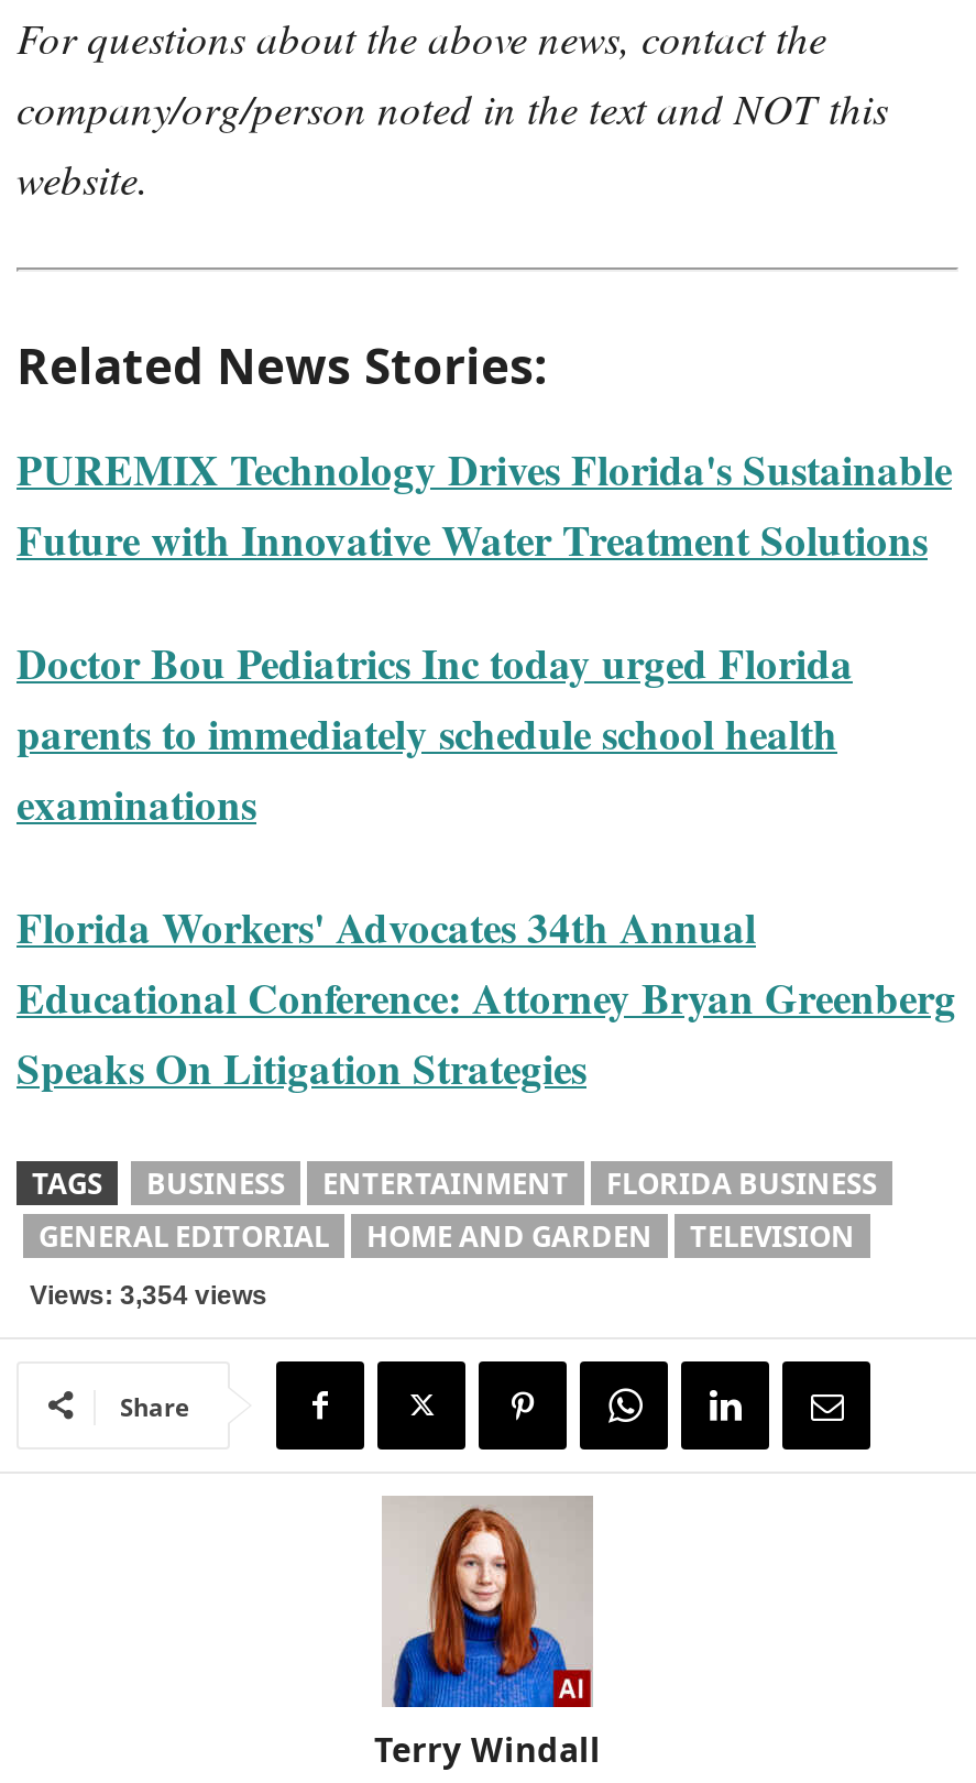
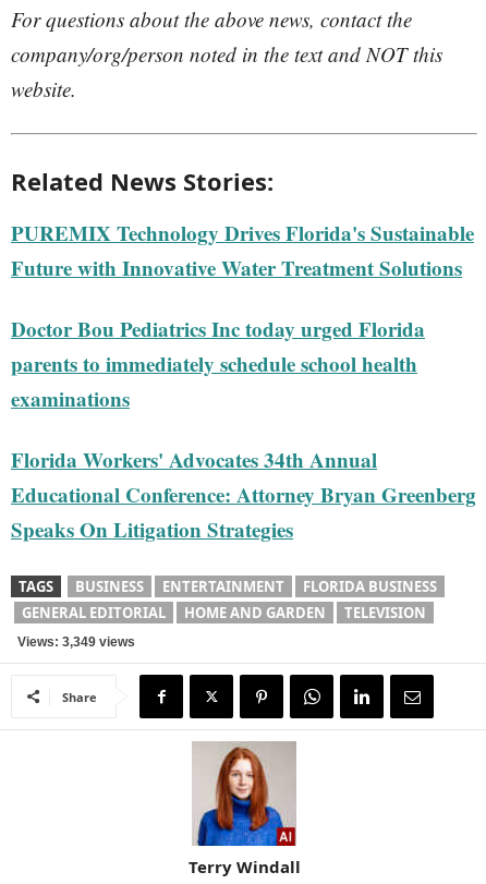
[17,1280,267,1311] Views: 3,354 views -> [11,634,135,650] Views: 3,349 views

